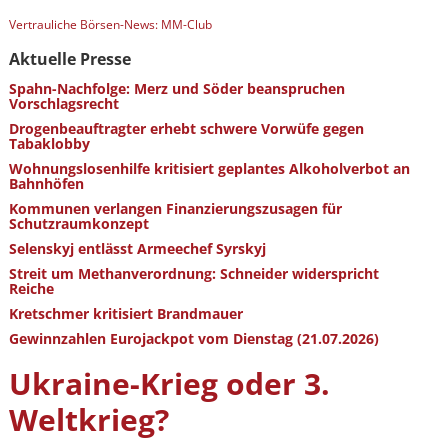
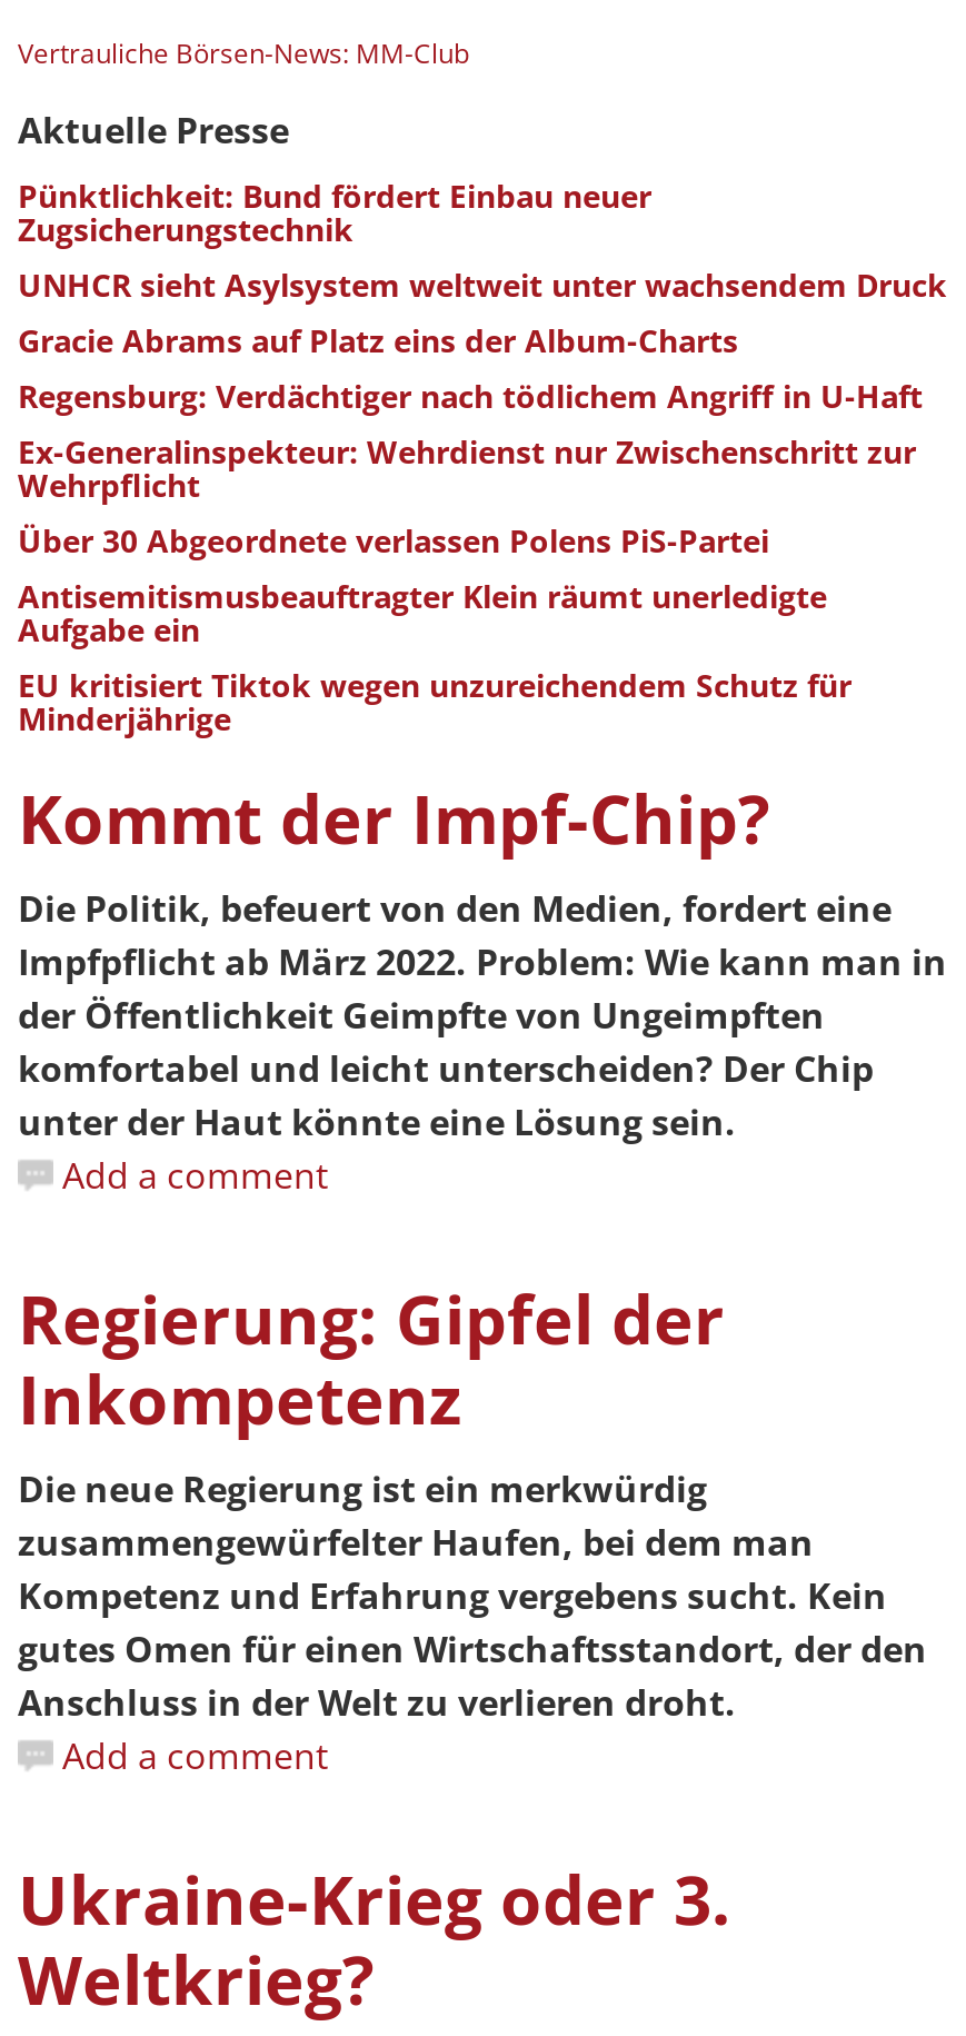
[9,79,410,348] Spahn-Nachfolge: Merz und Söder beanspruchen | Vorschlagsrecht | Drogenbeauftragter erhebt schwere Vorwüfe gegen | Tabaklobby | Wohnungslosenhilfe kritisiert geplantes Alkoholverbot an | Bahnhöfen | Kommunen verlangen Finanzierungszusagen für | Schutzraumkonzept | Selenskyj entlässt Armeechef Syrskyj | Streit um Methanverordnung: Schneider widerspricht | Reiche | Kretschmer kritisiert Brandmauer | Gewinnzahlen Eurojackpot vom Dienstag (21.07.2026) -> [18,175,947,1780] Pünktlichkeit: Bund fördert Einbau neuer | Zugsicherungstechnik | UNHCR sieht Asylsystem weltweit unter wachsendem Druck | Gracie Abrams auf Platz eins der Album-Charts | Regensburg: Verdächtiger nach tödlichem Angriff in U-Haft | Ex-Generalinspekteur: Wehrdienst nur Zwischenschritt zur | Wehrpflicht | Über 30 Abgeordnete verlassen Polens PiS-Partei | Antisemitismusbeauftragter Klein räumt unerledigte | Aufgabe ein | EU kritisiert Tiktok wegen unzureichendem Schutz für | Minderjährige | Kommt der Impf-Chip? | Die Politik, befeuert von den Medien, fordert eine | Impfpflicht ab März 2022. Problem: Wie kann man in | der Öffentlichkeit Geimpfte von Ungeimpften | komfortabel und leicht unterscheiden? Der Chip | unter der Haut könnte eine Lösung sein. | Add a comment | Regierung: Gipfel der | Inkompetenz | Die neue Regierung ist ein merkwürdig | zusammengewürfelter Haufen, bei dem man | Kompetenz und Erfahrung vergebens sucht. Kein | gutes Omen für einen Wirtschaftsstandort, der den | Anschluss in der Welt zu verlieren droht. | Add a comment

